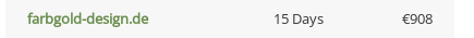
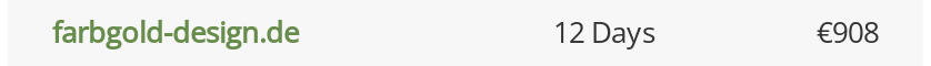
[273,9,323,28] 15 Days -> [553,12,655,52] 12 Days

